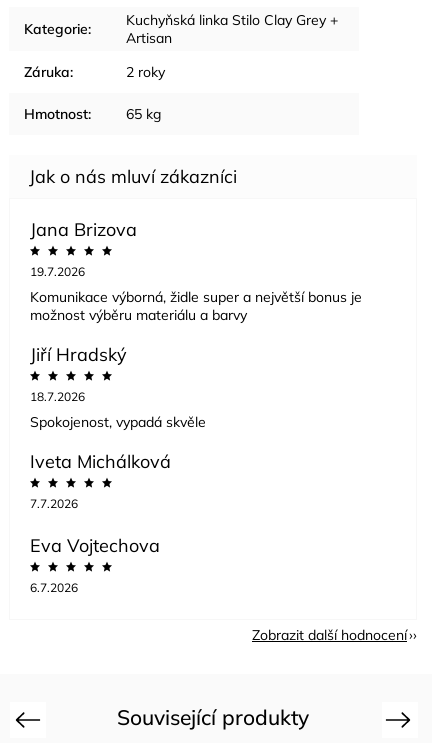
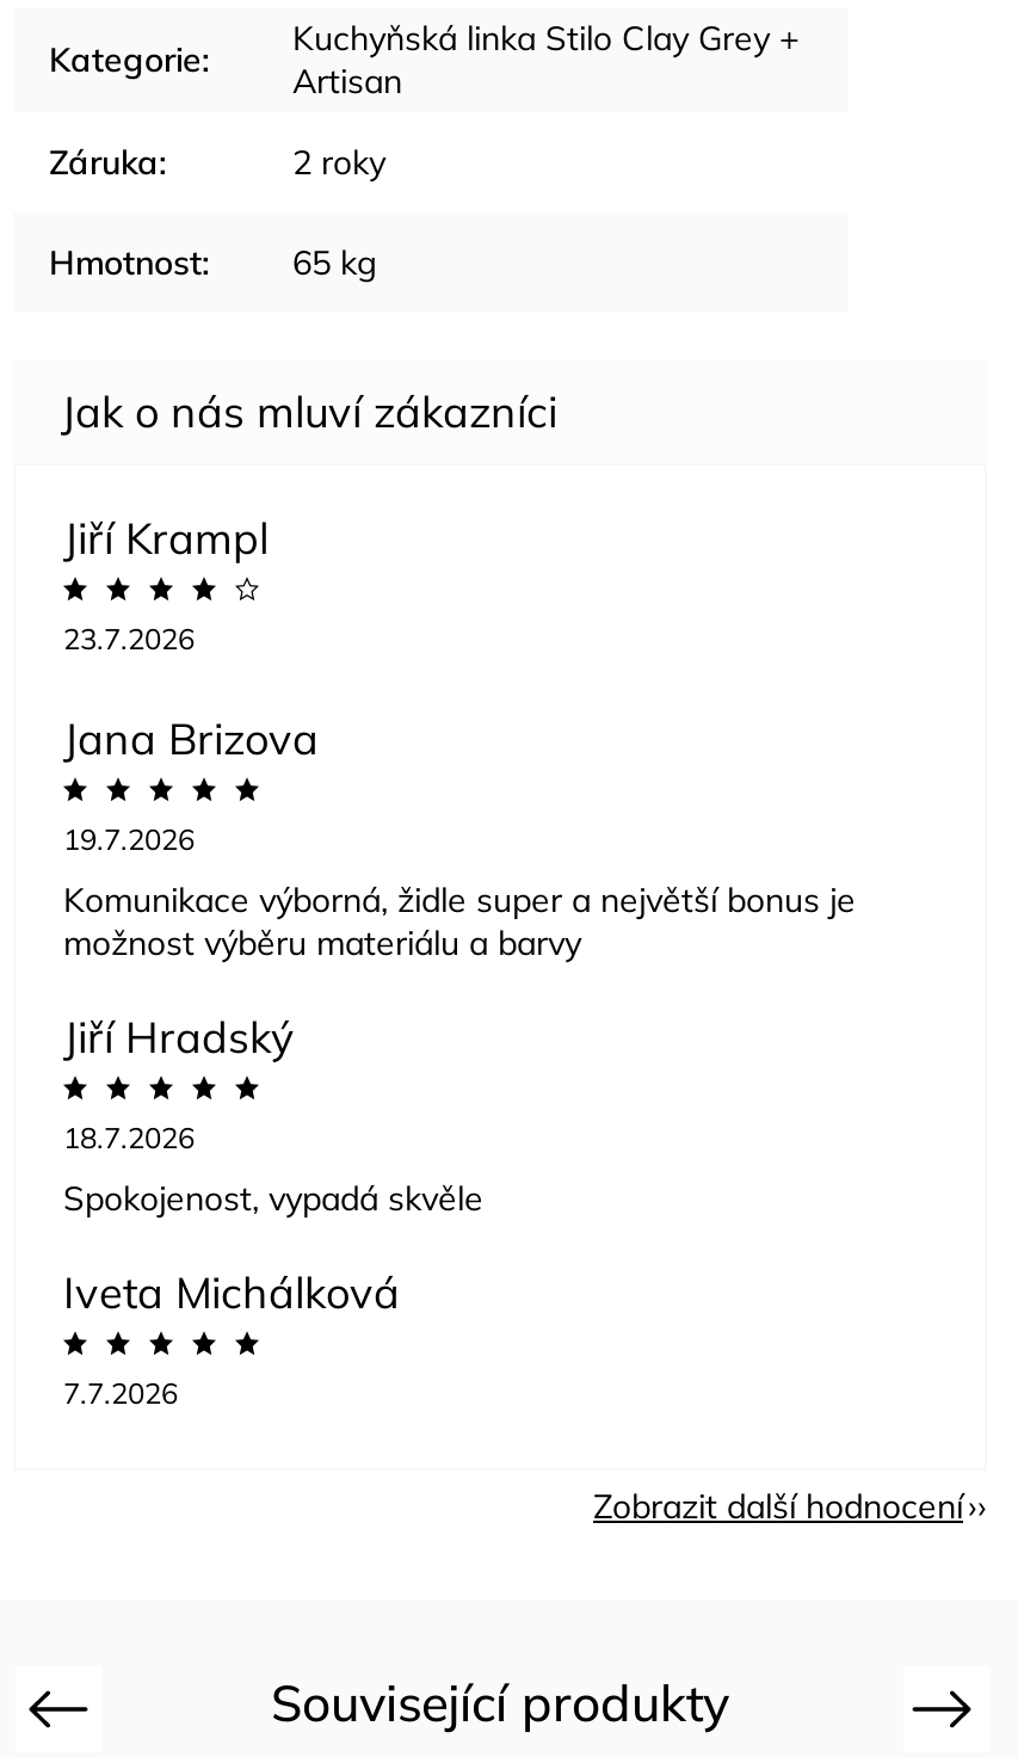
none -> [63,510,269,655] Jiří Krampl | 23.7.2026
moved [30,217,362,510] -> [63,710,856,1410]: Jana Brizova | 19.7.2026 | Komunikace výborná, židle super a největší bonus je | ... | Iveta Michálková | 7.7.2026
[30,533,160,594] Eva Vojtechova | 6.7.2026 -> none

